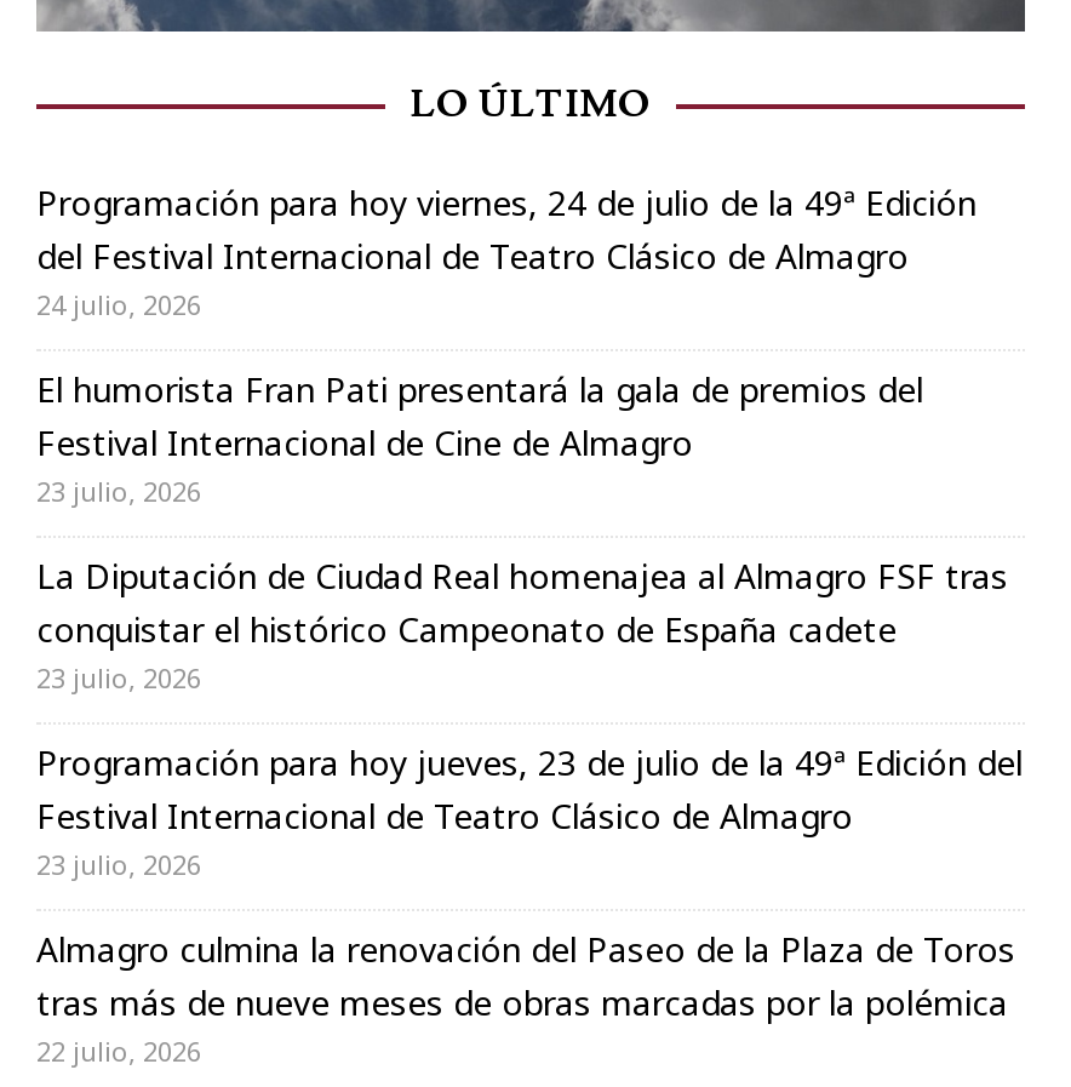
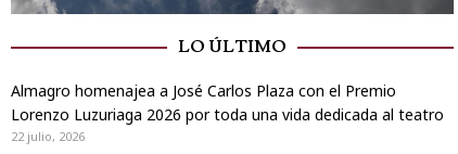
[36,178,1023,1024] Programación para hoy viernes, 24 de julio de la 49ª Edición | del Festival Internacional de Teatro Clásico de Almagro | 24 julio, 2026 | El humorista Fran Pati presentará la gala de premios del | Festival Internacional de Cine de Almagro | 23 julio, 2026 | La Diputación de Ciudad Real homenajea al Almagro FSF tras | conquistar el histórico Campeonato de España cadete | 23 julio, 2026 | Programación para hoy jueves, 23 de julio de la 49ª Edición del | Festival Internacional de Teatro Clásico de Almagro | 23 julio, 2026 | Almagro culmina la renovación del Paseo de la Plaza de Toros | tras más de nueve meses de obras marcadas por la polémica -> [11,80,444,124] Almagro homenajea a José Carlos Plaza con el Premio | Lorenzo Luzuriaga 2026 por toda una vida dedicada al teatro

